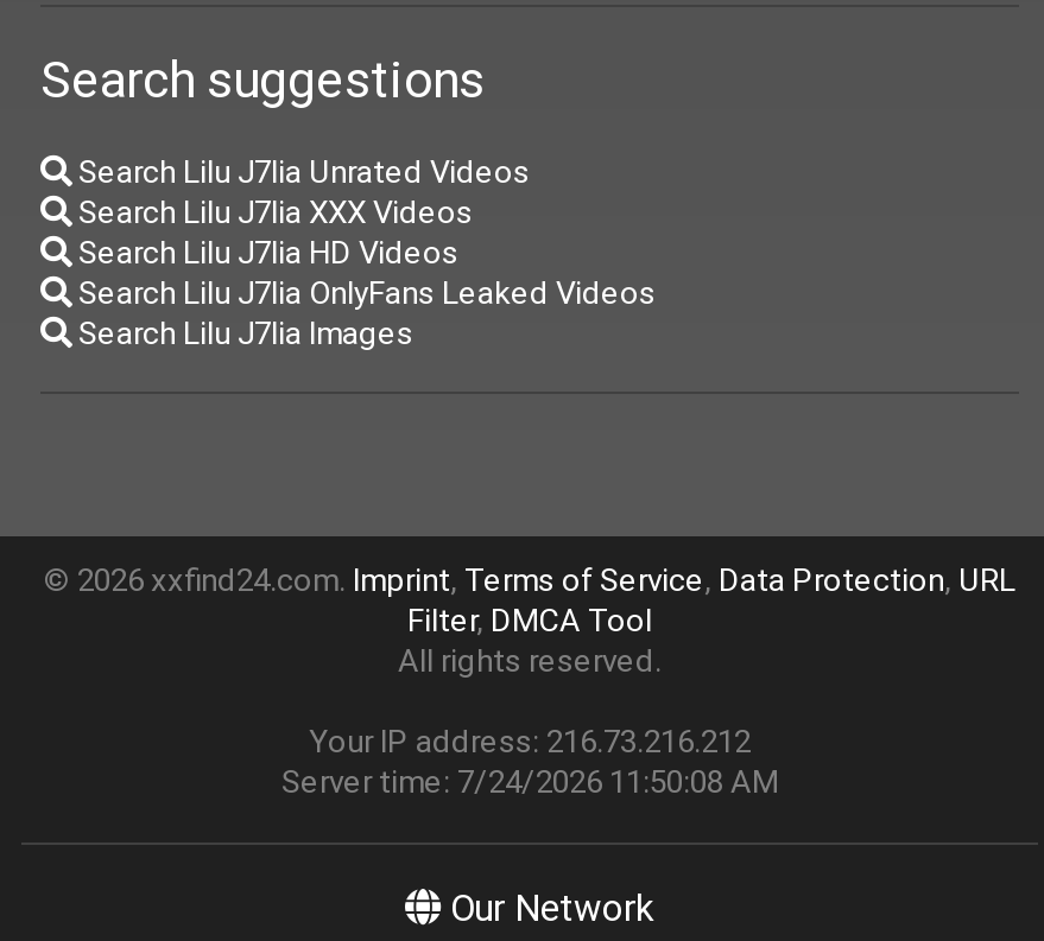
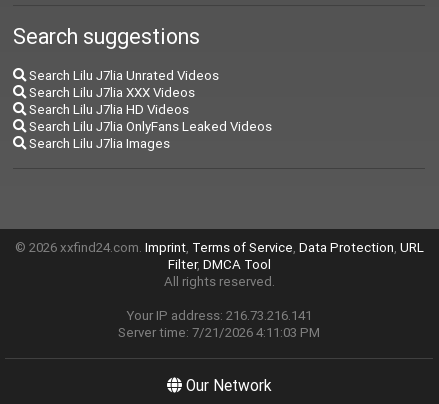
[309,722,751,763] Your IP address: 216.73.216.212 -> [126,307,312,324] Your IP address: 216.73.216.141
[281,763,778,803] Server time: 7/24/2026 11:50:08 AM -> [118,324,320,341] Server time: 7/21/2026 4:11:03 PM

